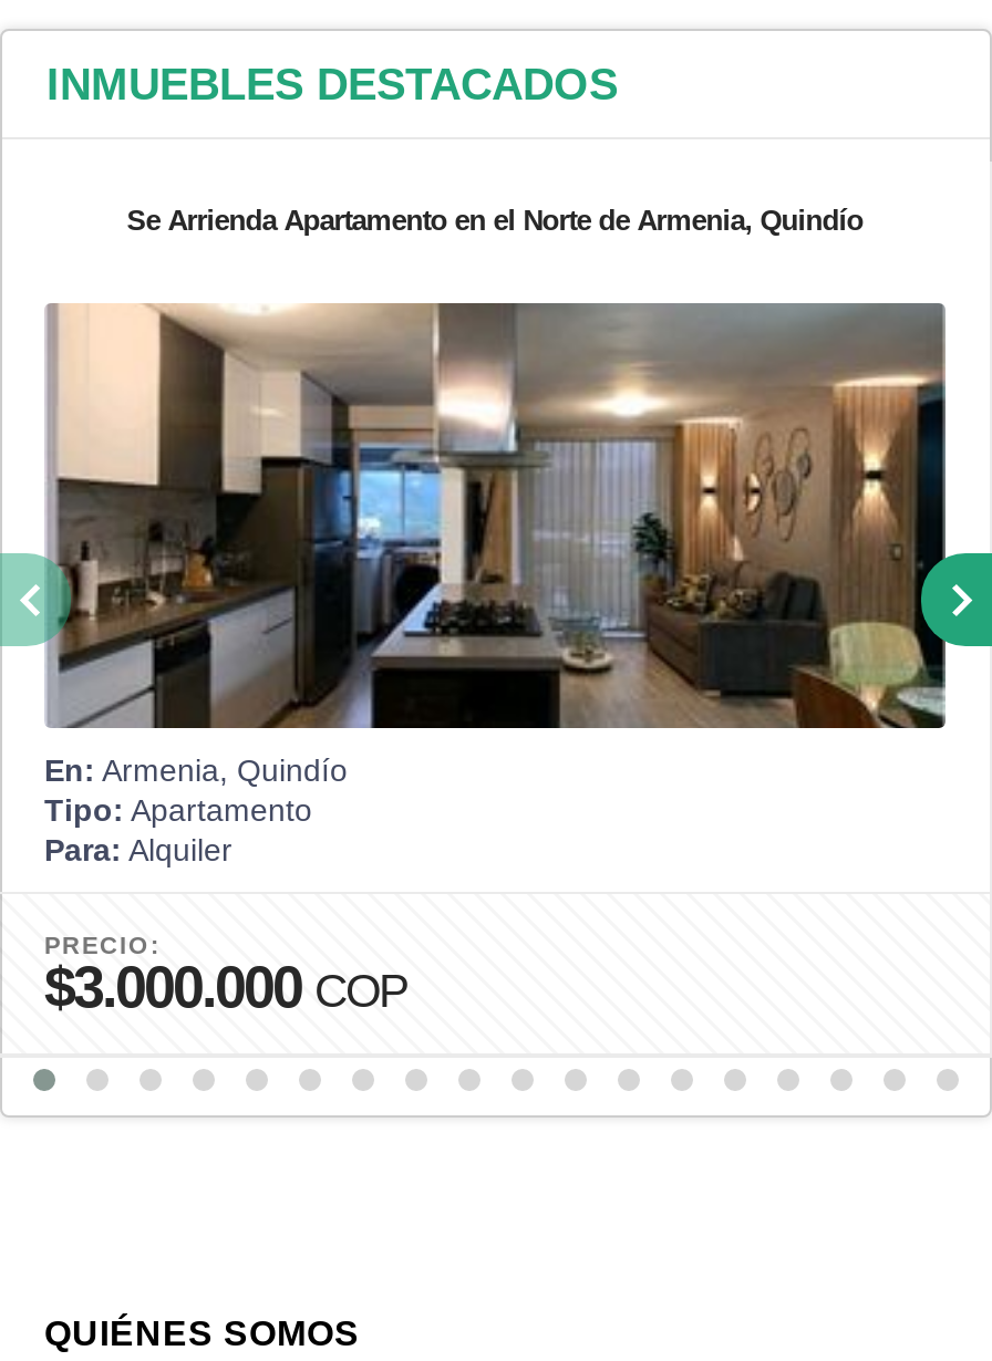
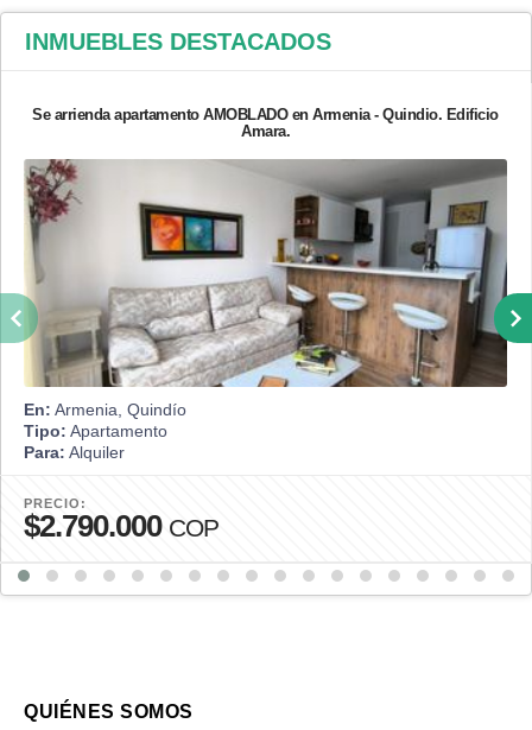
[127,203,863,236] Se Arrienda Apartamento en el Norte de Armenia, Quindío -> [32,105,499,140] Se arrienda apartamento AMOBLADO en Armenia - Quindio. Edificio | Amara.
[44,303,945,730] [image] -> [24,158,507,388] [image]
[44,953,407,1020] $3.000.000 COP -> [24,508,218,543] $2.790.000 COP

